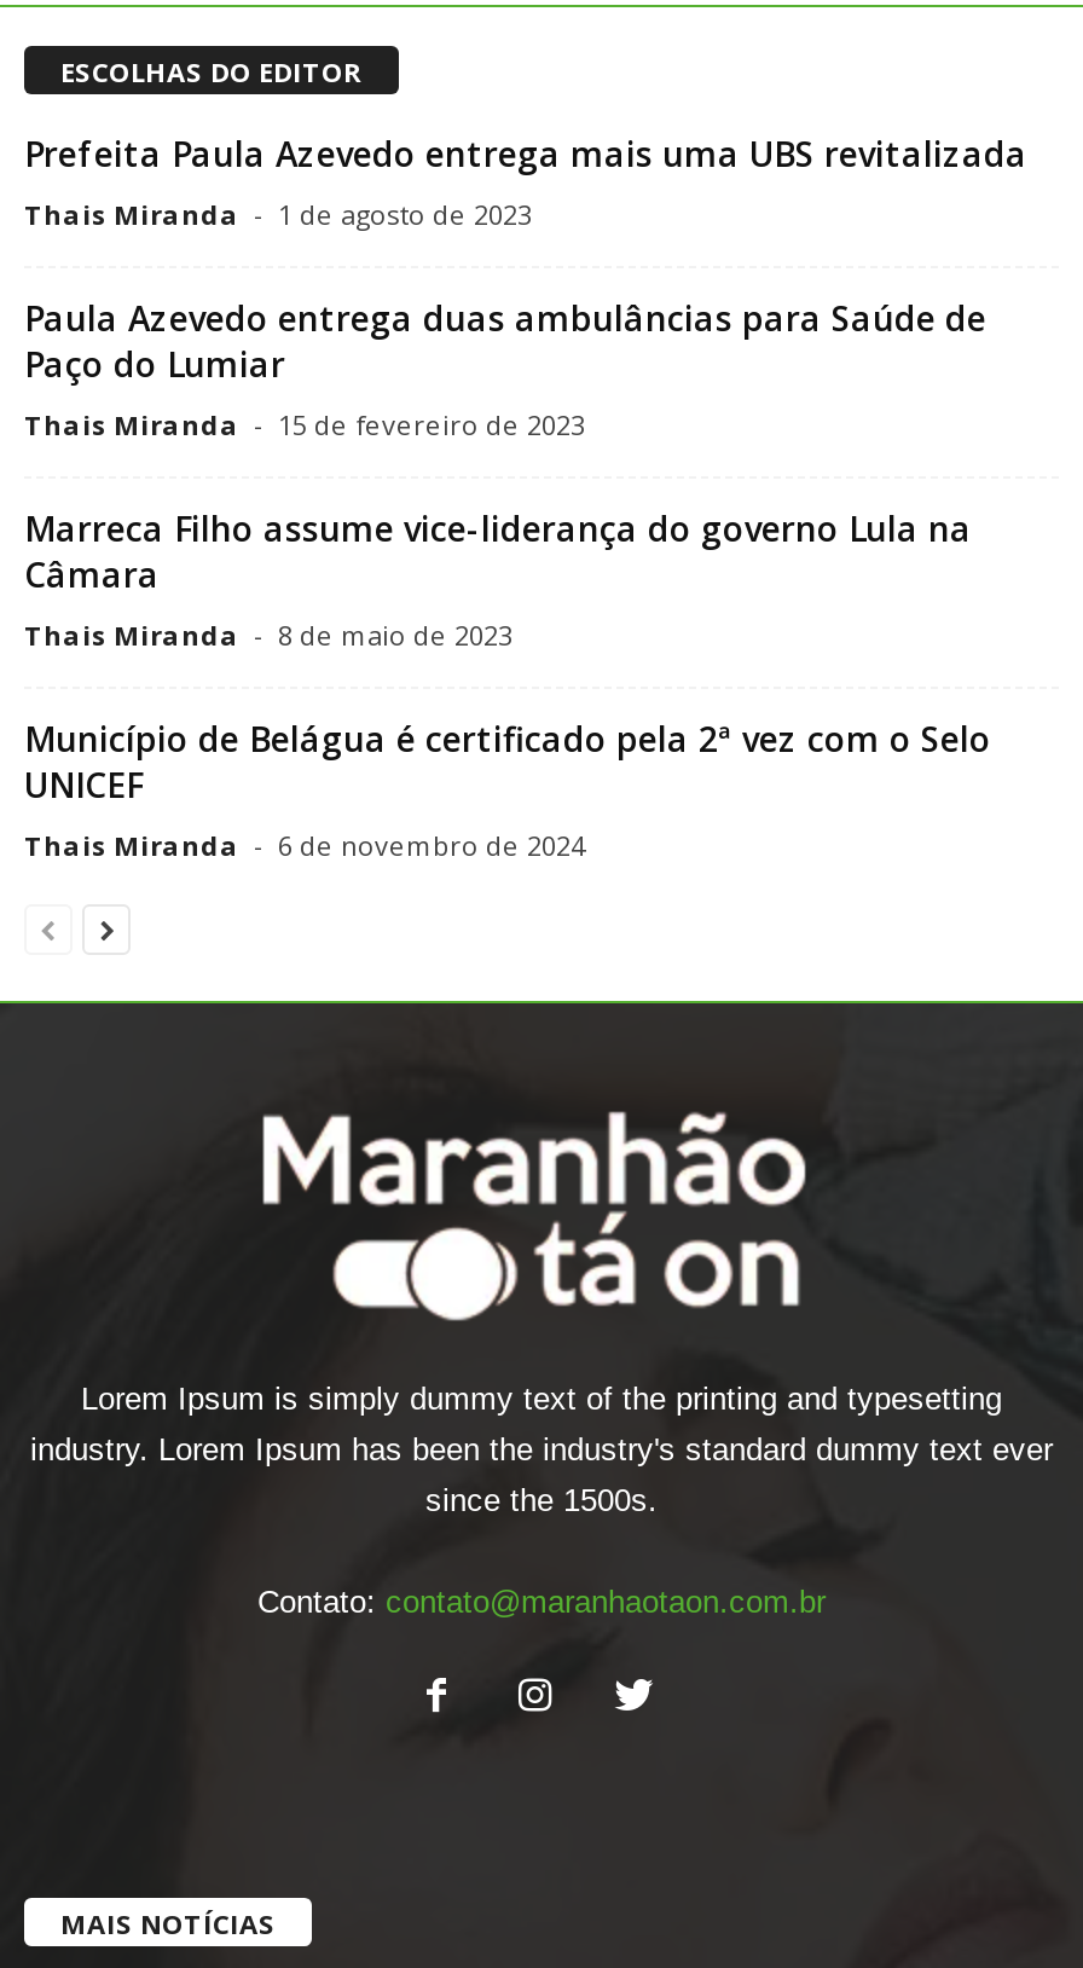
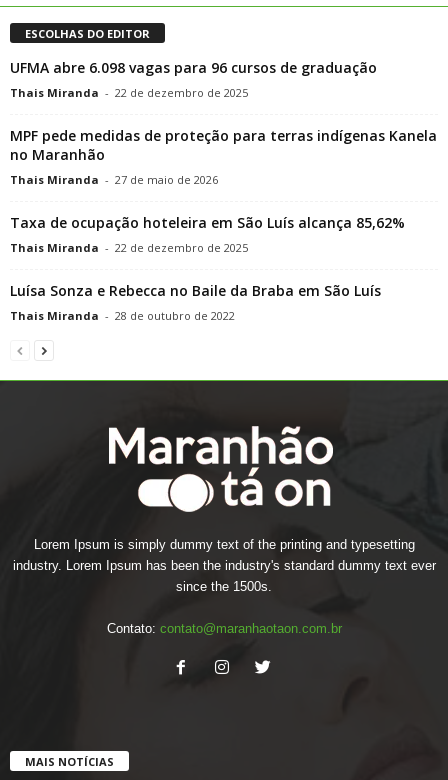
[24,132,1027,233] Prefeita Paula Azevedo entrega mais uma UBS revitalizada | Thais Miranda - 1 de agosto de 2023 -> [10,58,377,100] UFMA abre 6.098 vagas para 96 cursos de graduação | Thais Miranda - 22 de dezembro de 2025
[24,296,986,444] Paula Azevedo entrega duas ambulâncias para Saúde de | Paço do Lumiar | Thais Miranda - 15 de fevereiro de 2023 -> [10,126,437,187] MPF pede medidas de proteção para terras indígenas Kanela | no Maranhão | Thais Miranda - 27 de maio de 2026
[24,507,972,654] Marreca Filho assume vice-liderança do governo Lula na | Câmara | Thais Miranda - 8 de maio de 2023 -> [10,213,405,255] Taxa de ocupação hoteleira em São Luís alcança 85,62% | Thais Miranda - 22 de dezembro de 2025
[24,717,991,864] Município de Belágua é certificado pela 2ª vez com o Selo | UNICEF | Thais Miranda - 6 de novembro de 2024 -> [10,281,381,323] Luísa Sonza e Rebecca no Baile da Braba em São Luís | Thais Miranda - 28 de outubro de 2022

